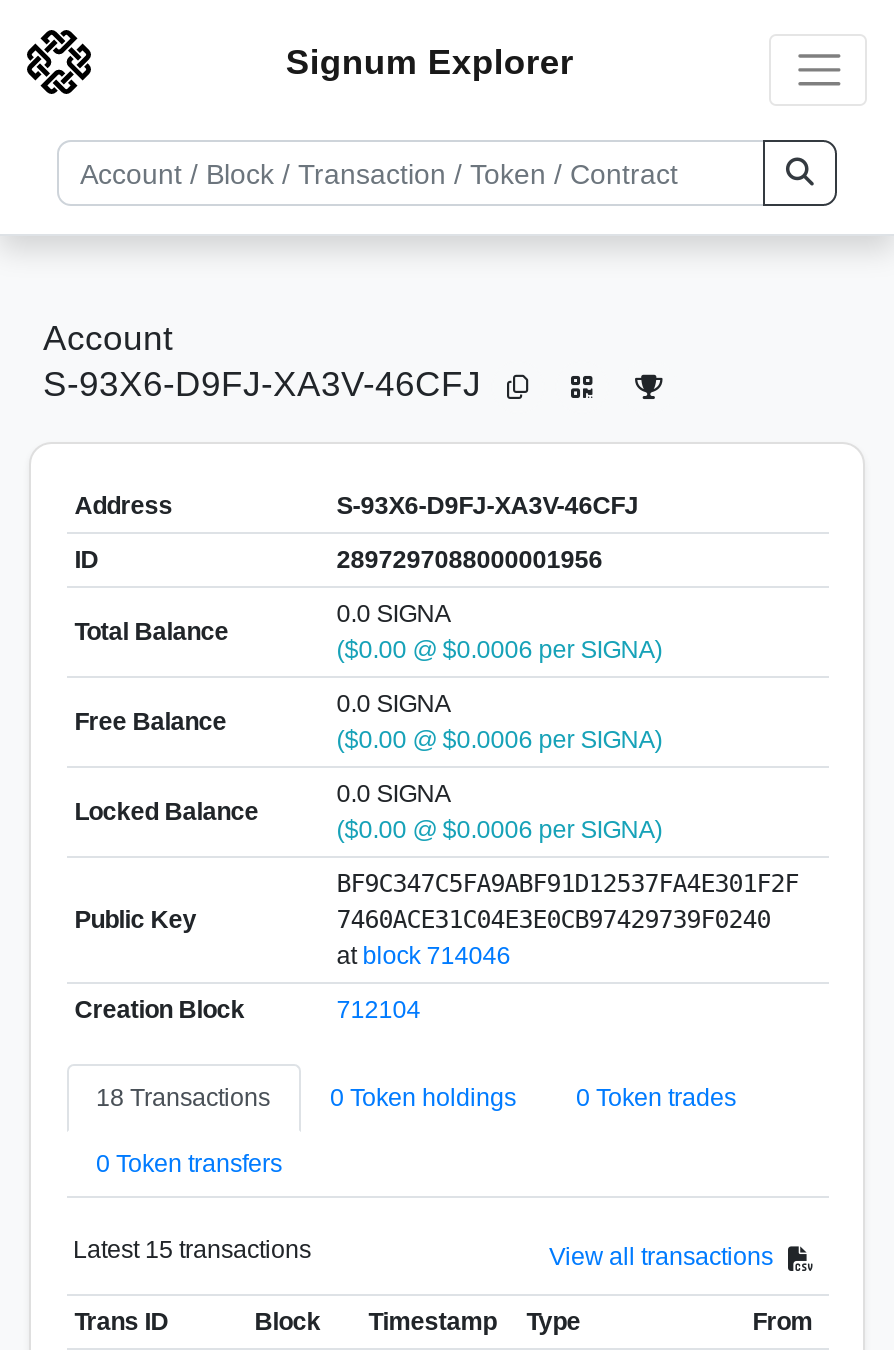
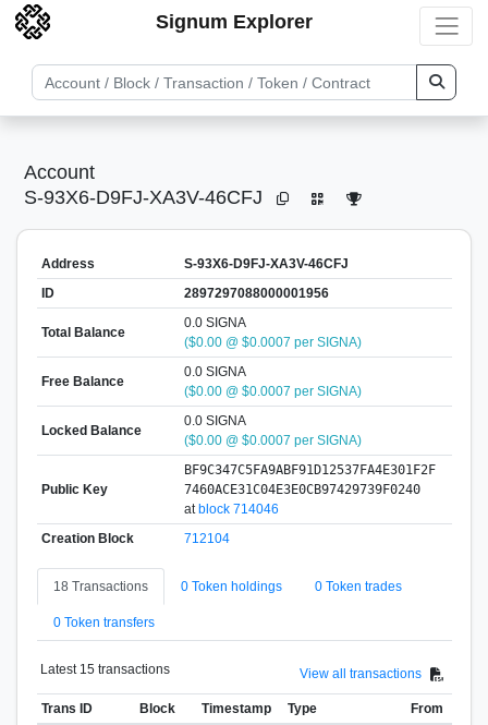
[336,635,662,663] ($0.00 @ $0.0006 per SIGNA) -> [184,334,361,349] ($0.00 @ $0.0007 per SIGNA)
[336,725,662,753] ($0.00 @ $0.0006 per SIGNA) -> [184,383,361,398] ($0.00 @ $0.0007 per SIGNA)
[336,815,662,843] ($0.00 @ $0.0006 per SIGNA) -> [184,432,361,448] ($0.00 @ $0.0007 per SIGNA)

